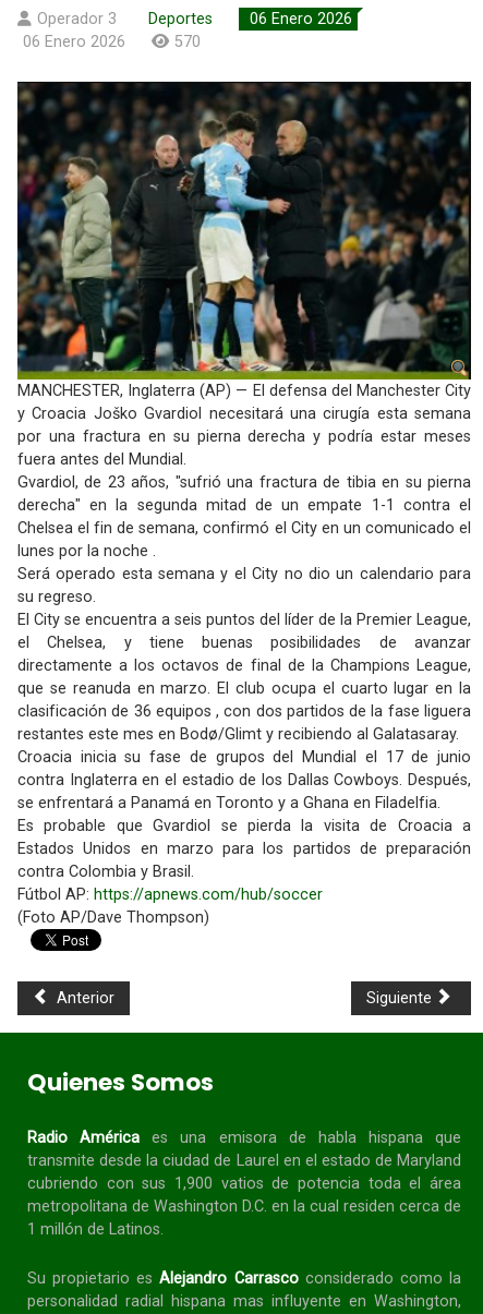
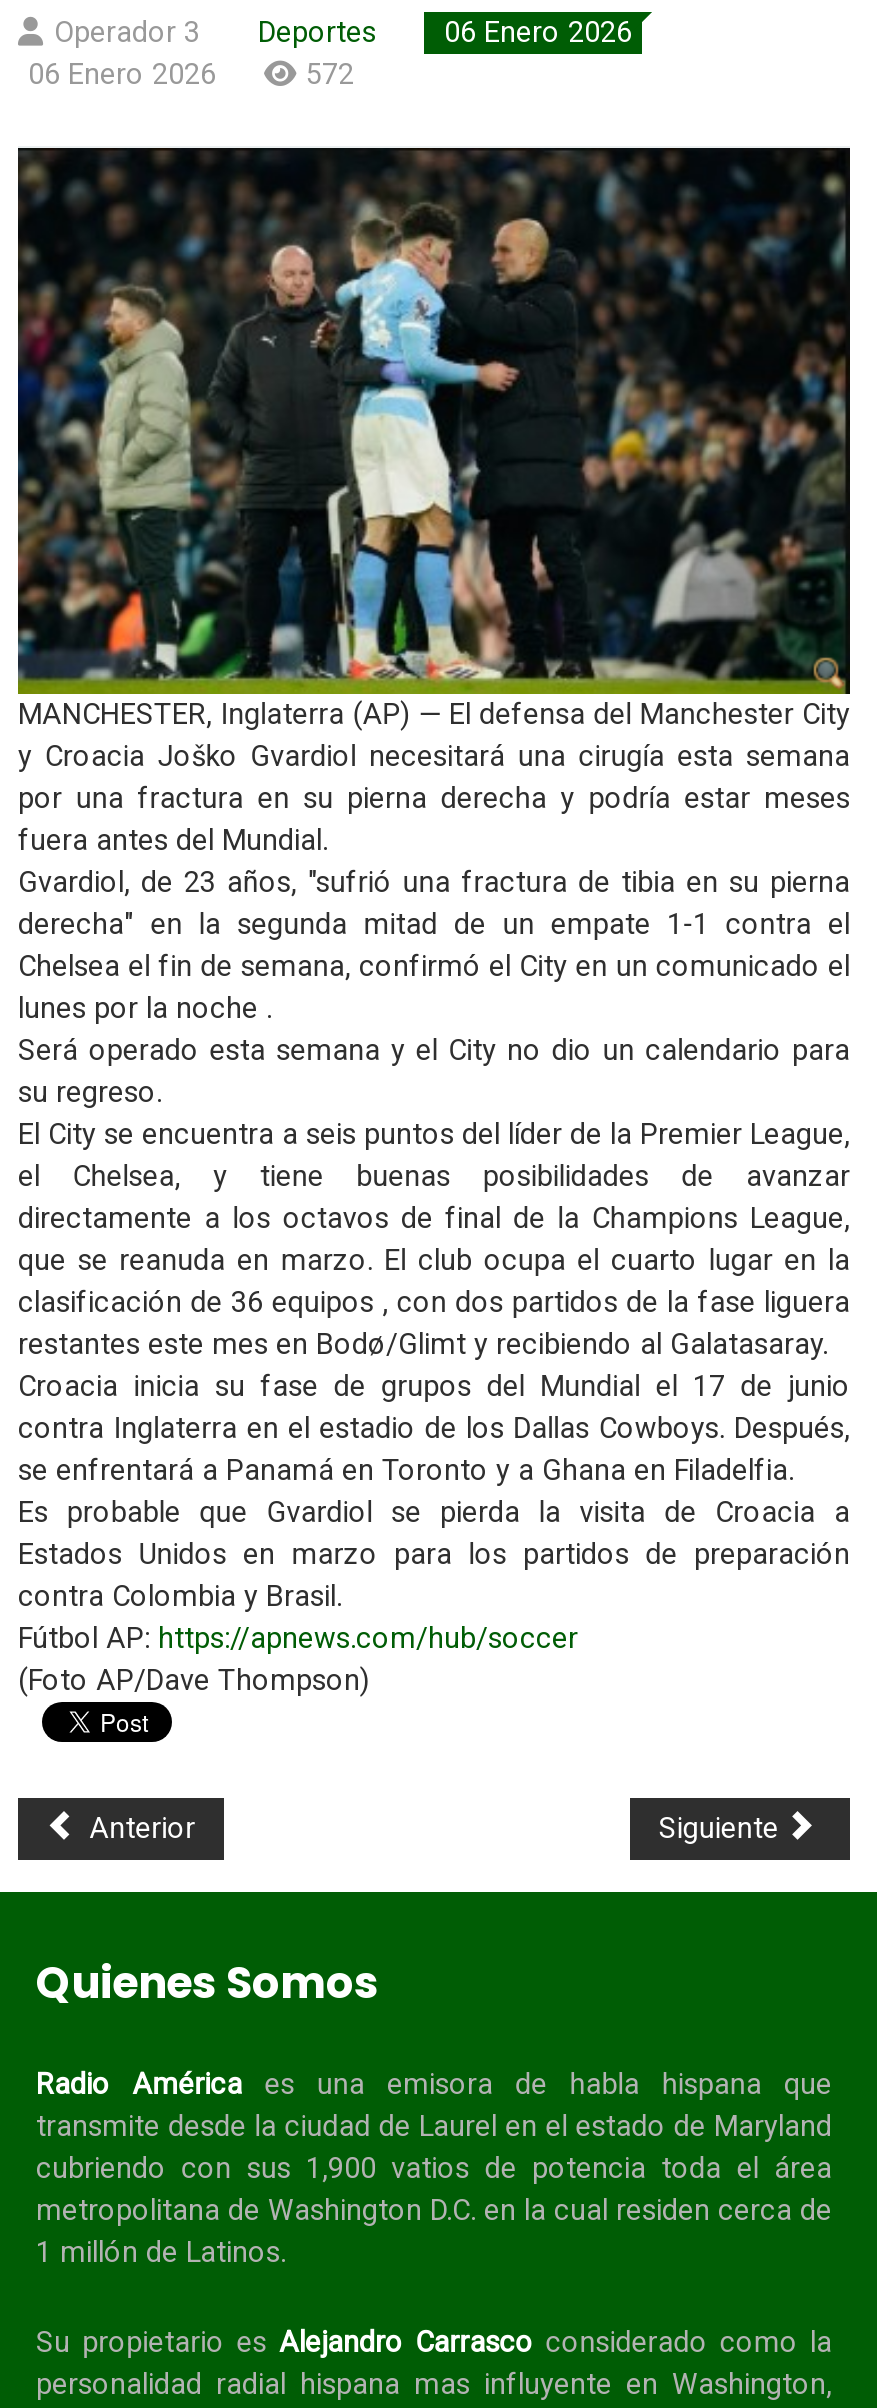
[174,33,201,51] 570 -> [306,58,354,92] 572

